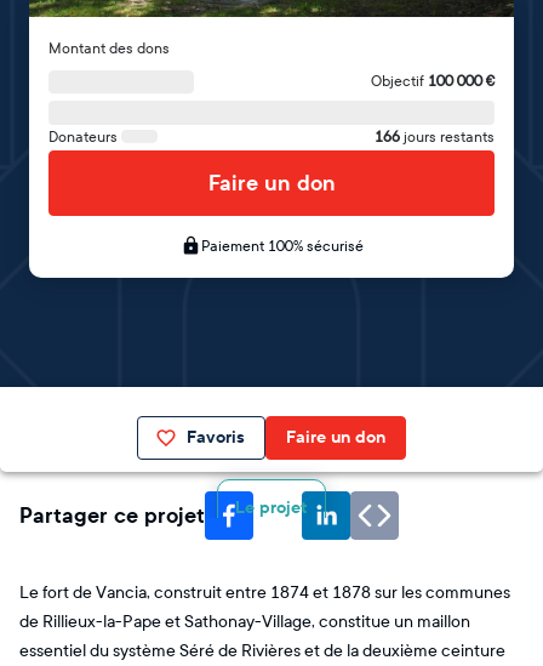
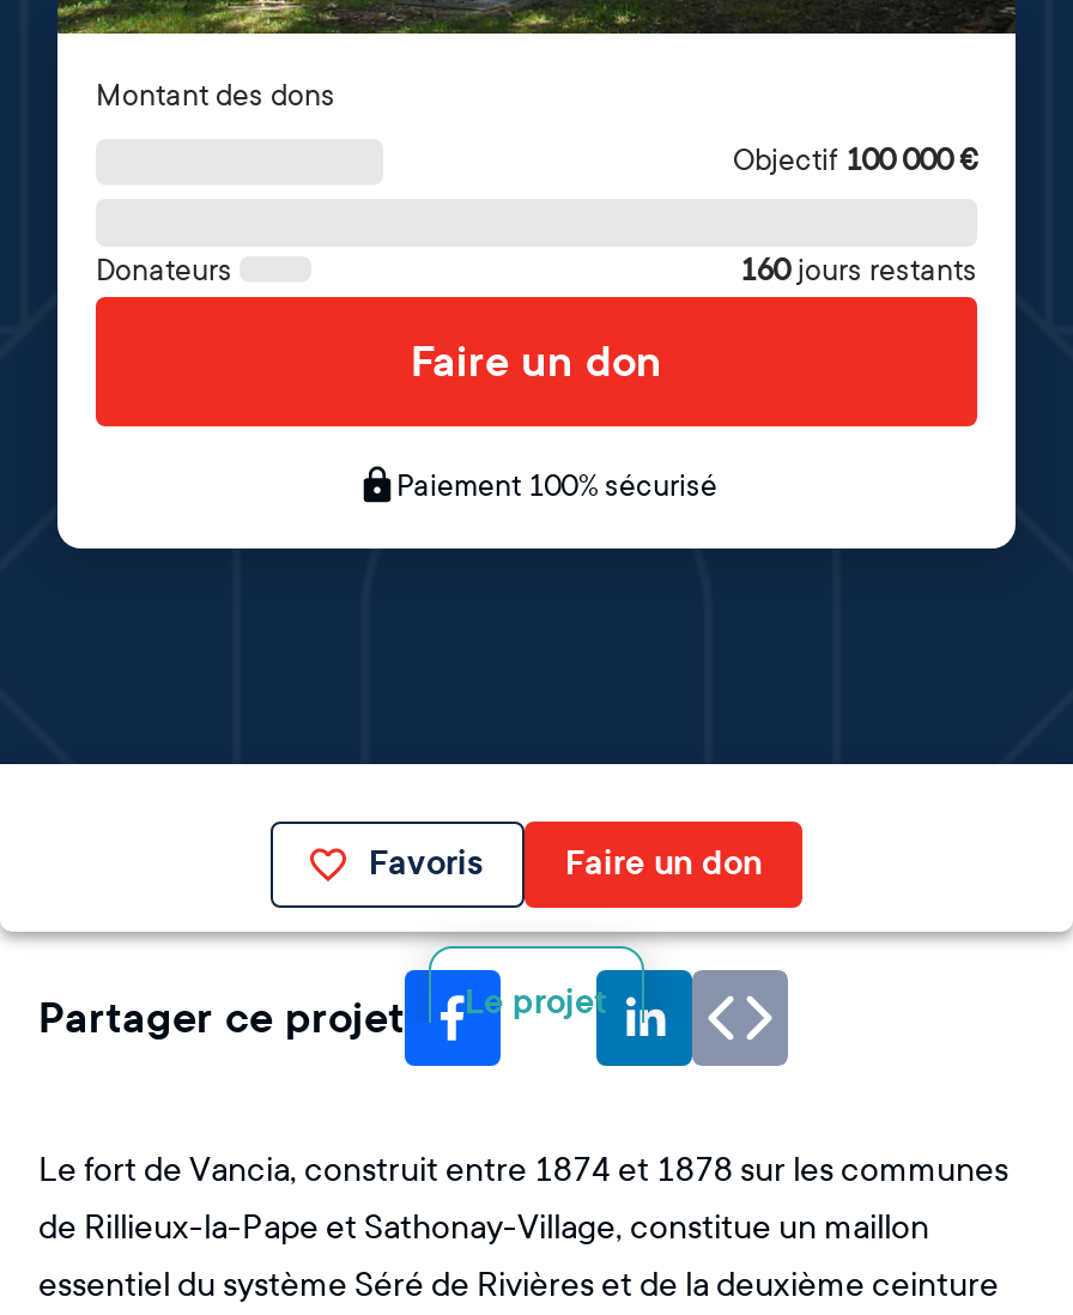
[375,129,495,146] 166 jours restants -> [740,254,977,287] 160 jours restants

